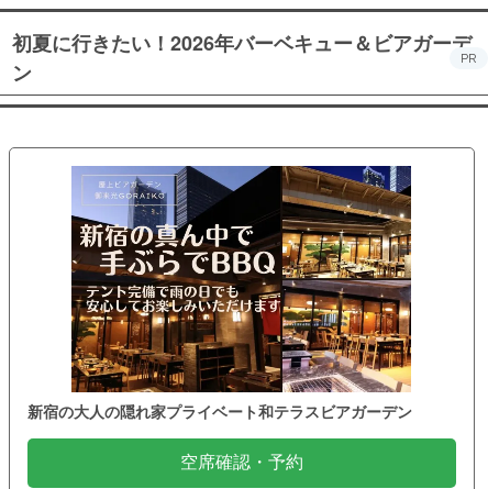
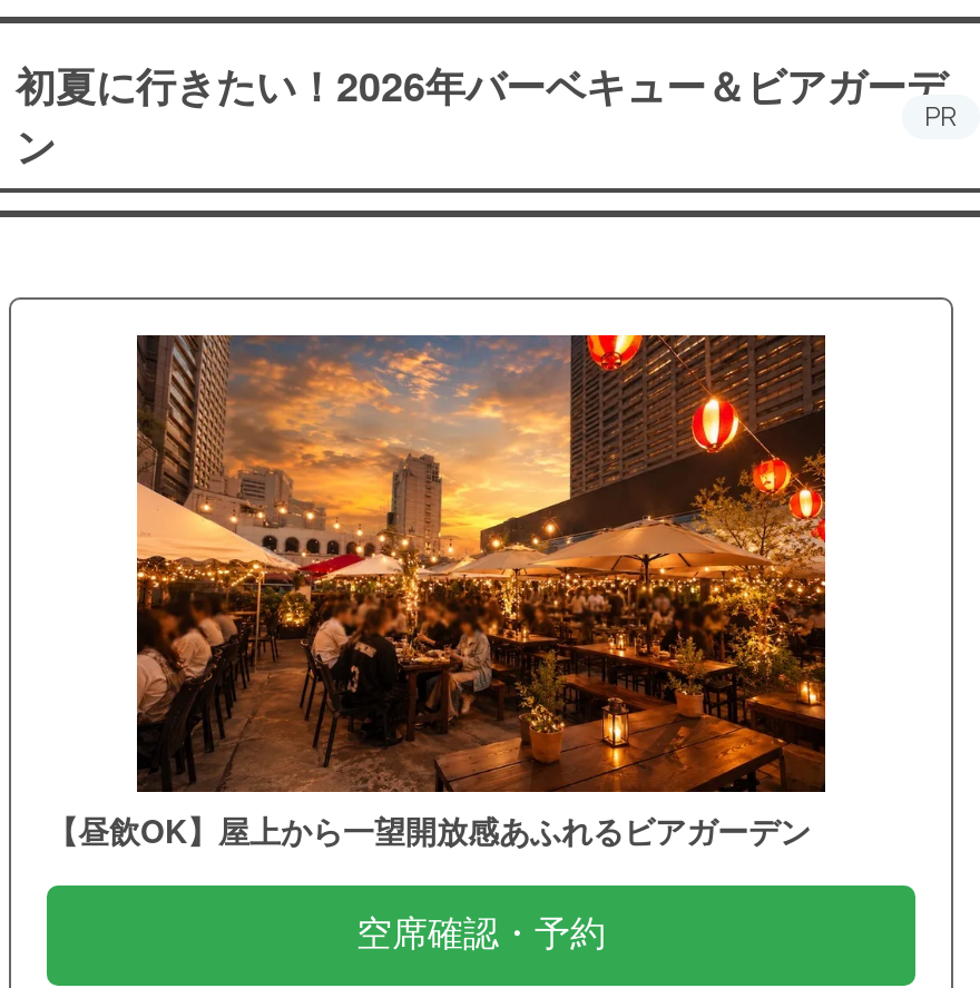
[27,165,412,422] [image] | 新宿の大人の隠れ家プライベート和テラスビアガーデン -> [47,332,829,853] [image] | 【昼飲OK】屋上から一望開放感あふれるビアガーデン

